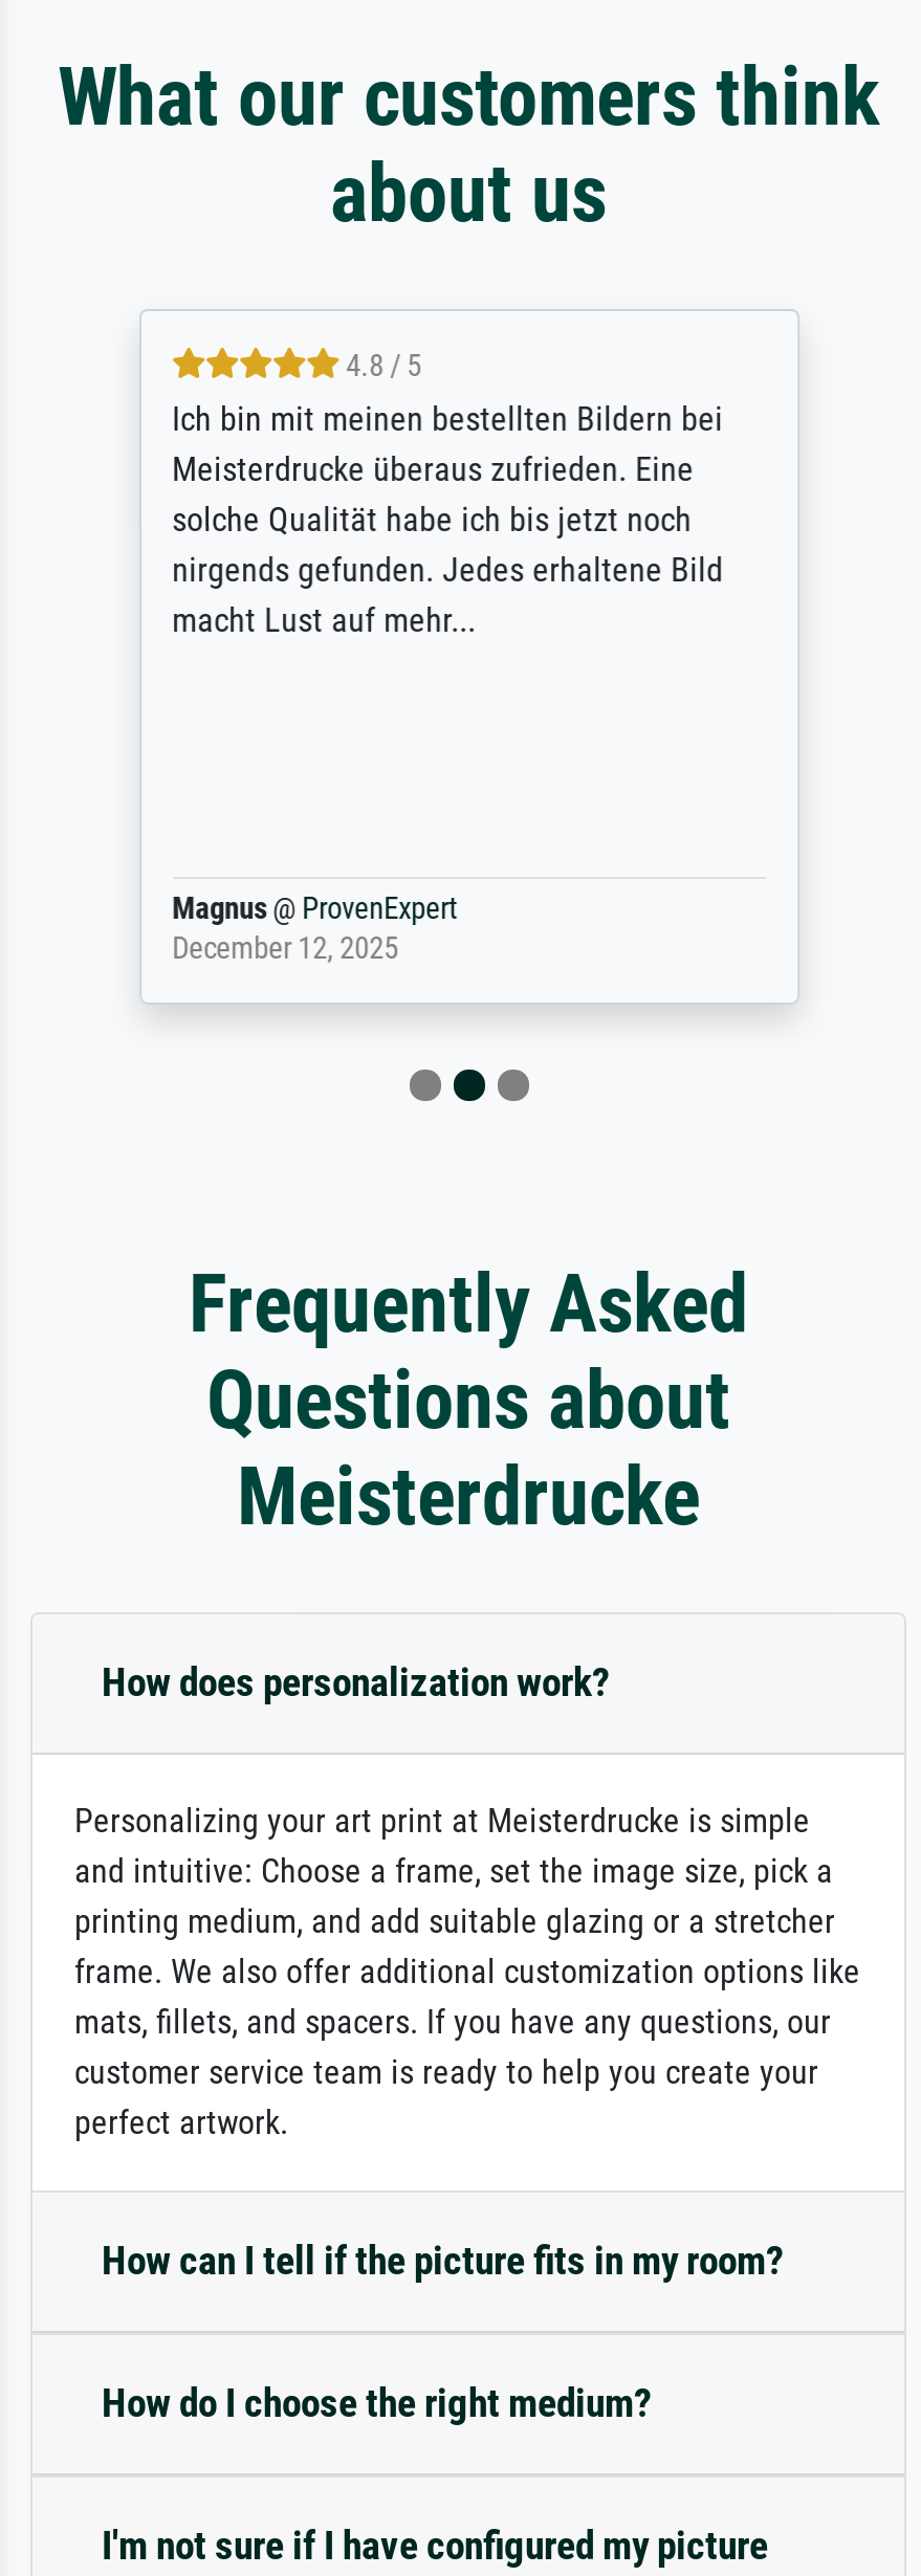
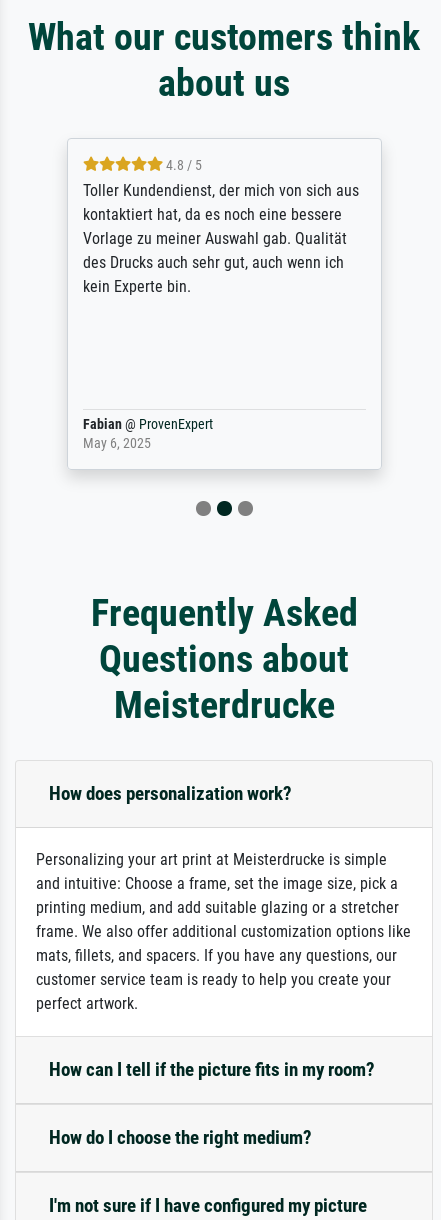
[172,399,723,640] Ich bin mit meinen bestellten Bildern bei | Meisterdrucke überaus zufrieden. Eine | solche Qualität habe ich bis jetzt noch | nirgends gefunden. Jedes erhaltene Bild | macht Lust auf mehr... -> [82,181,358,296] Toller Kundendienst, der mich von sich aus | kontaktiert hat, da es noch eine bessere | Vorlage zu meiner Auswahl gab. Qualität | des Drucks auch sehr gut, auch wenn ich | kein Experte bin.
[172,891,457,967] Magnus @ ProvenExpert | December 12, 2025 -> [82,416,212,452] Fabian @ ProvenExpert | May 6, 2025

